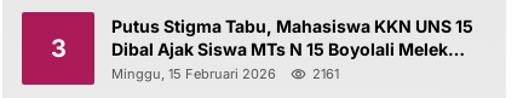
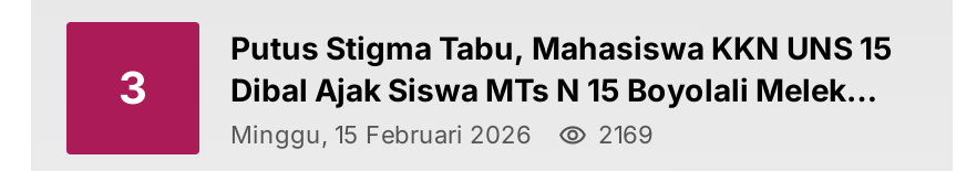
[312,66,339,83] 2161 -> [598,120,654,150] 2169

